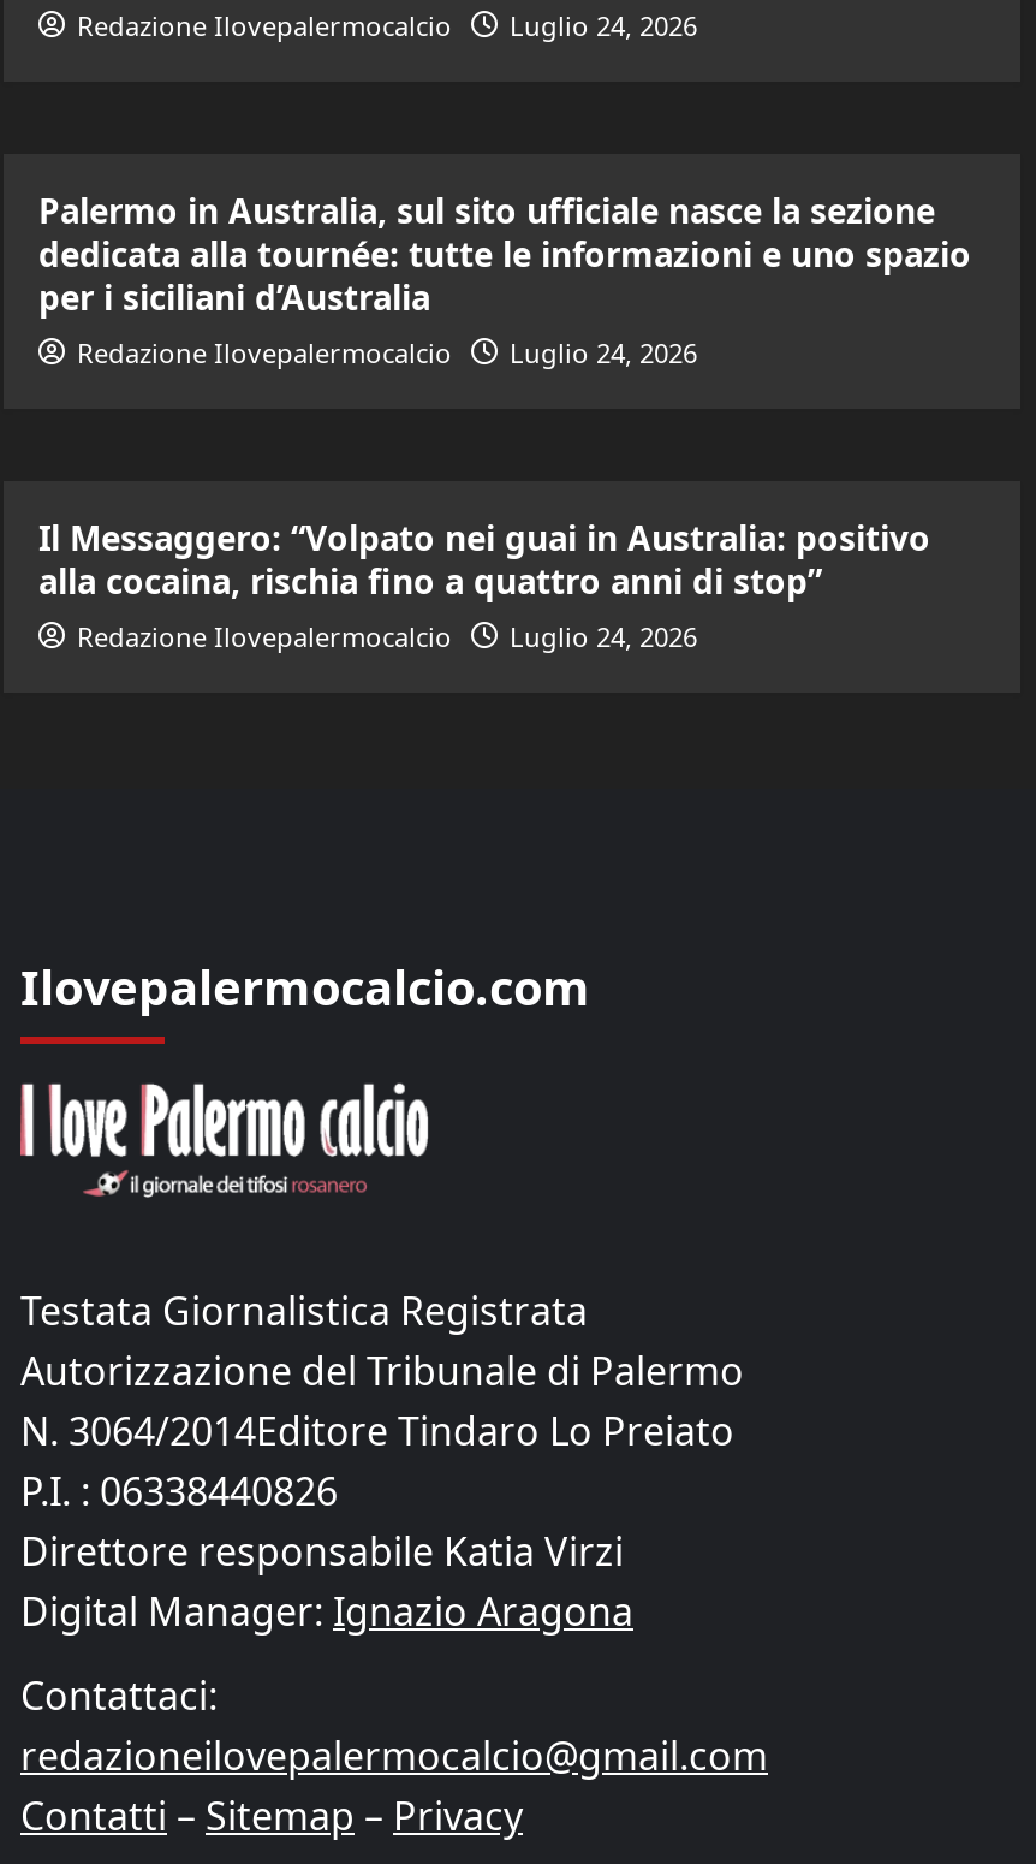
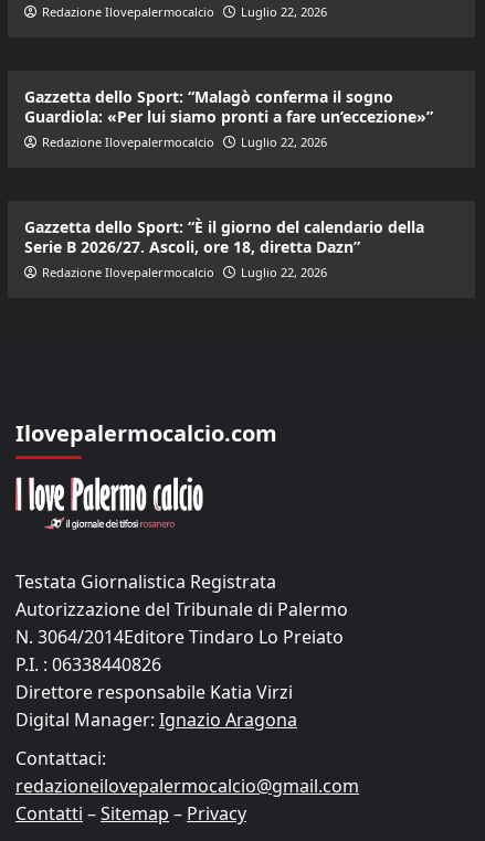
[77,8,697,44] Redazione Ilovepalermocalcio Luglio 24, 2026 -> [41,4,326,20] Redazione Ilovepalermocalcio Luglio 22, 2026
[38,188,971,321] Palermo in Australia, sul sito ufficiale nasce la sezione | dedicata alla tournée: tutte le informazioni e uno spazio | per i siciliani d’Australia -> [24,86,433,127] Gazzetta dello Sport: “Malagò conferma il sogno | Guardiola: «Per lui siamo pronti a fare un’eccezione»”
[77,335,697,371] Redazione Ilovepalermocalcio Luglio 24, 2026 -> [41,134,326,150] Redazione Ilovepalermocalcio Luglio 22, 2026
[38,515,930,604] Il Messaggero: “Volpato nei guai in Australia: positivo | alla cocaina, rischia fino a quattro anni di stop” -> [24,217,424,257] Gazzetta dello Sport: “È il giorno del calendario della | Serie B 2026/27. Ascoli, ore 18, diretta Dazn”
[77,619,697,655] Redazione Ilovepalermocalcio Luglio 24, 2026 -> [41,264,326,281] Redazione Ilovepalermocalcio Luglio 22, 2026

